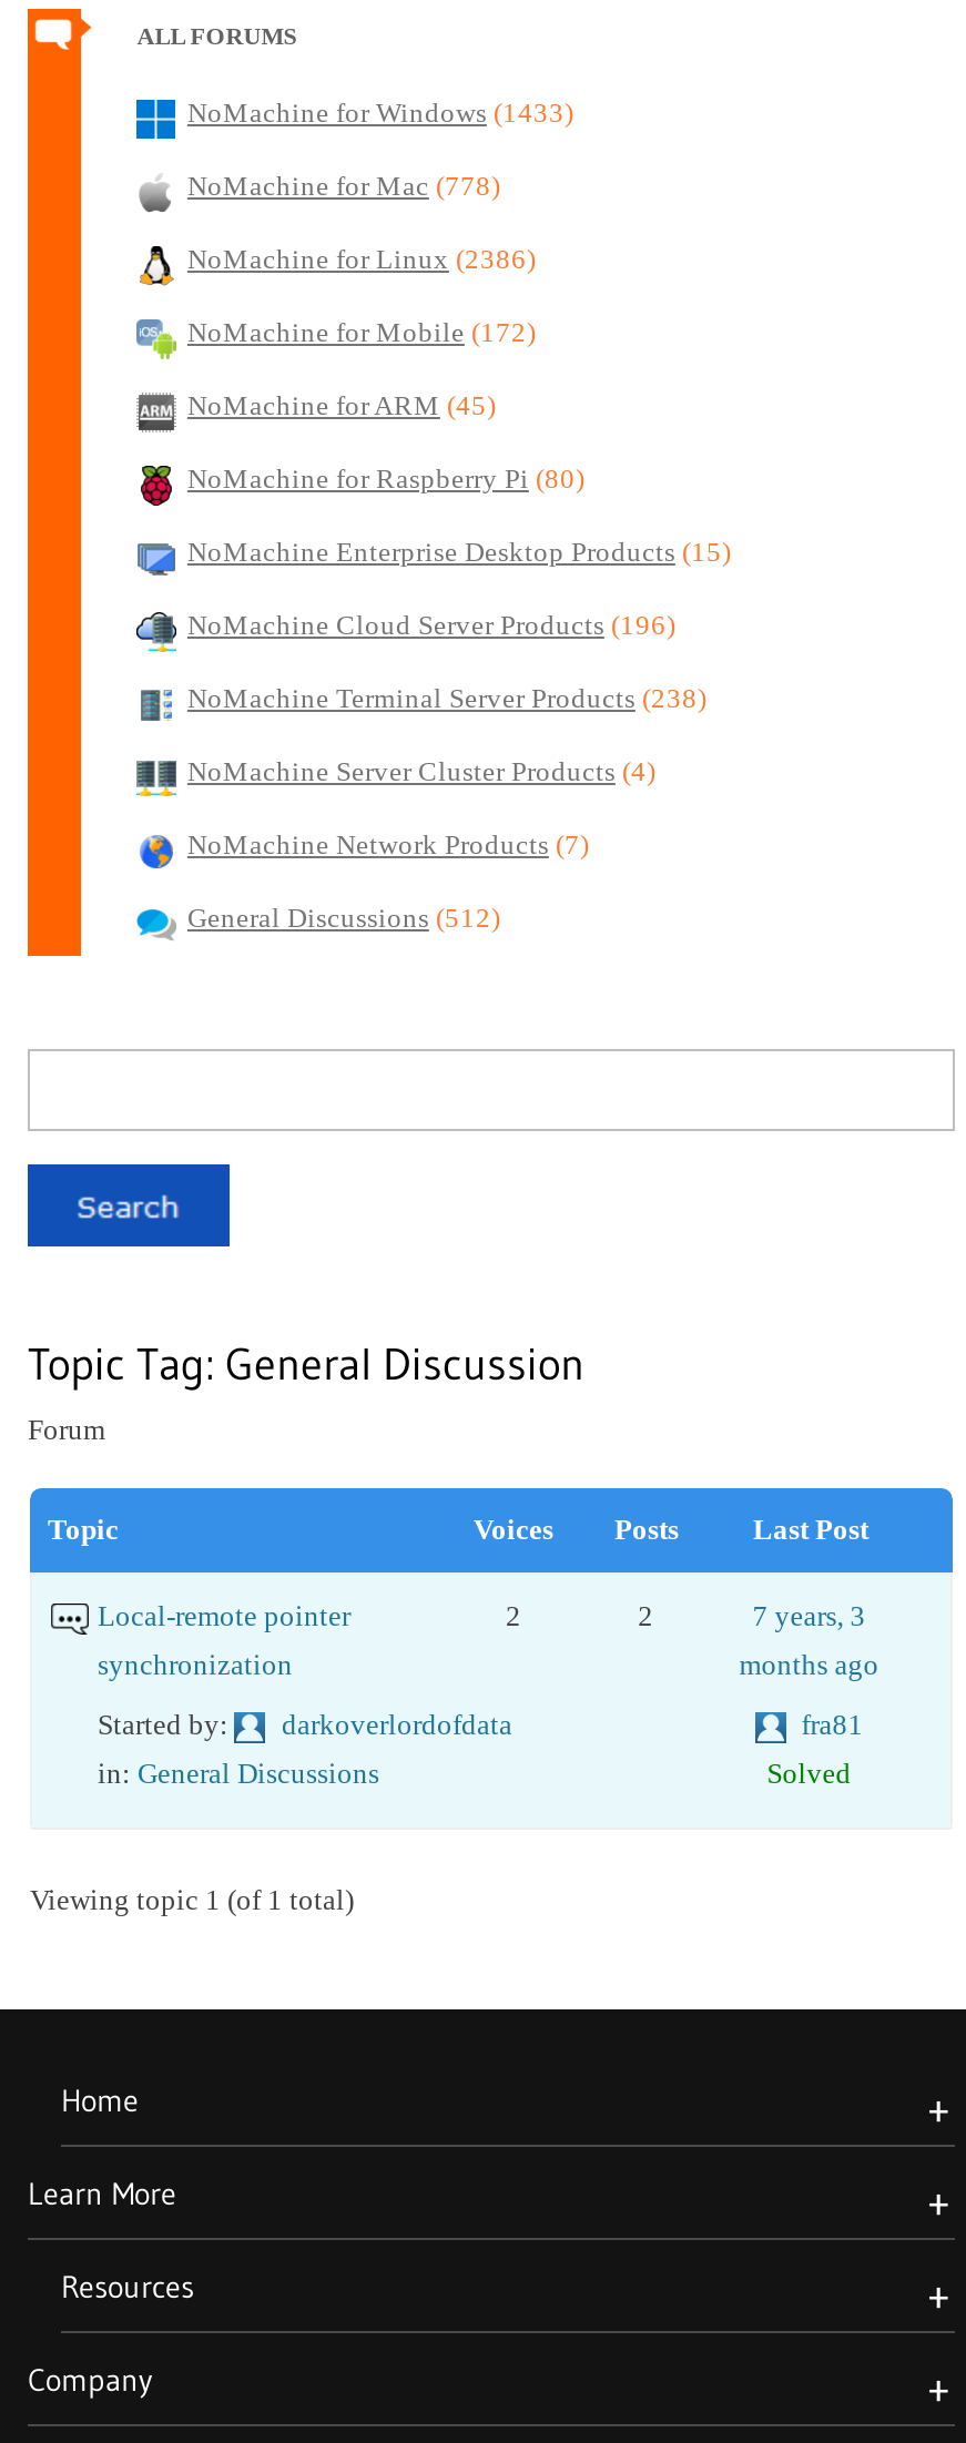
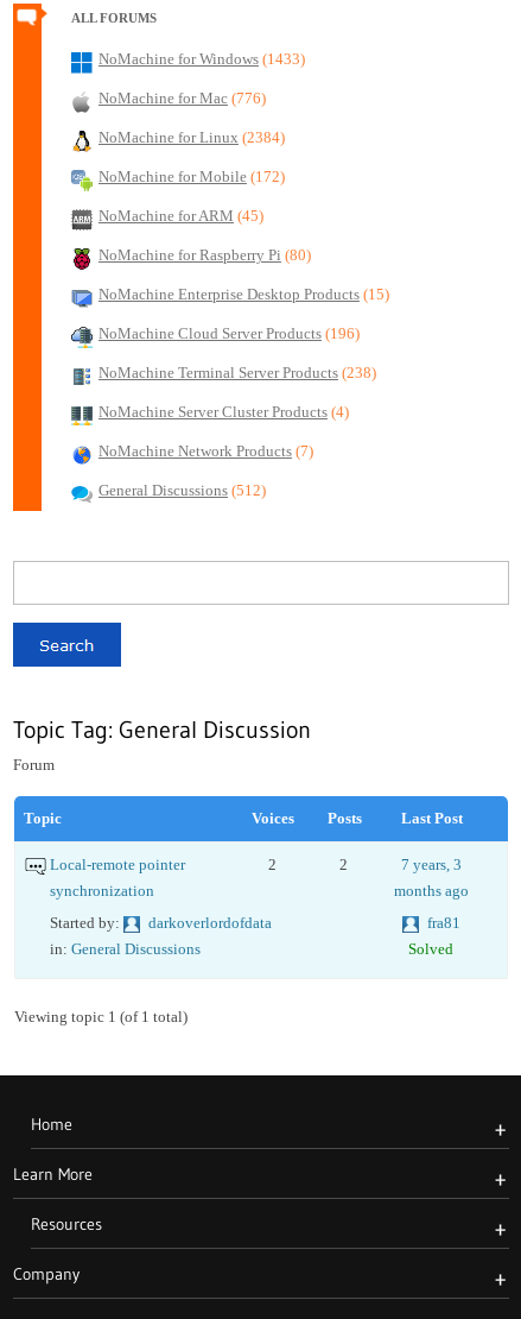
[187,171,500,202] NoMachine for Mac (778) -> [98,90,266,107] NoMachine for Mac (776)
[187,244,535,275] NoMachine for Linux (2386) -> [98,130,285,146] NoMachine for Linux (2384)

